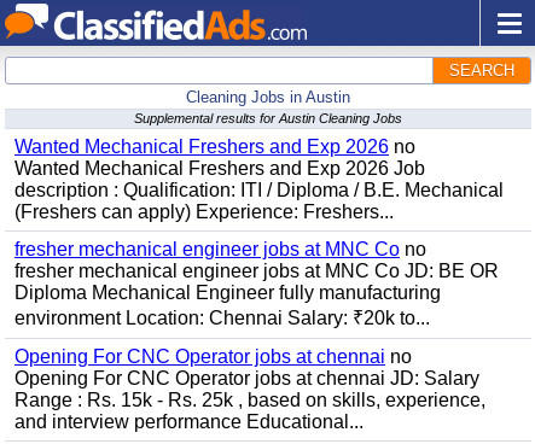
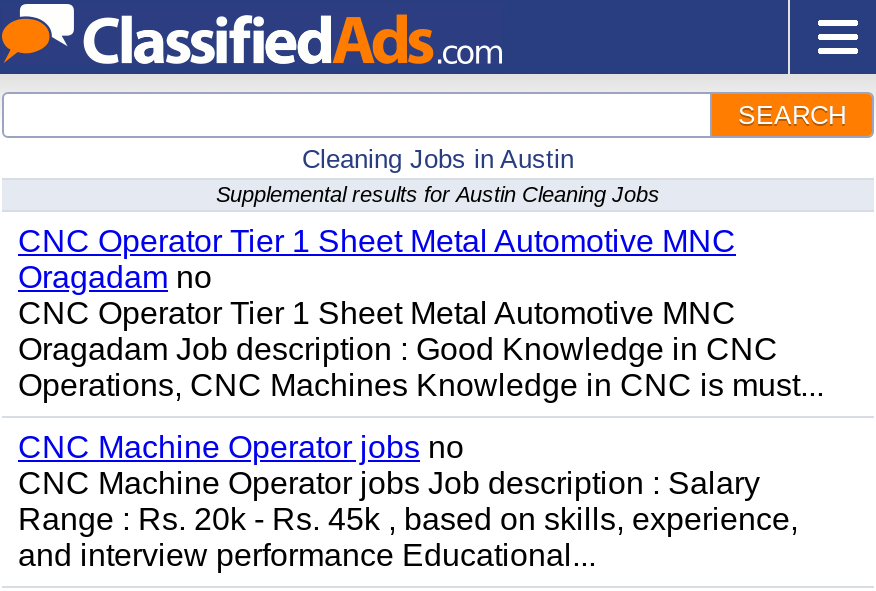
[14,136,504,410] Wanted Mechanical Freshers and Exp 2026 no | Wanted Mechanical Freshers and Exp 2026 Job | description : Qualification: ITI / Diploma / B.E. Mechanical | (Freshers can apply) Experience: Freshers... | fresher mechanical engineer jobs at MNC Co no | fresher mechanical engineer jobs at MNC Co JD: BE OR | Diploma Mechanical Engineer fully manufacturing | environment Location: Chennai Salary: ₹20k to... | Opening For CNC Operator jobs at chennai no | Opening For CNC Operator jobs at chennai JD: Salary | Range : Rs. 15k - Rs. 25k , based on skills, experience, -> [18,224,824,536] CNC Operator Tier 1 Sheet Metal Automotive MNC | Oragadam no | CNC Operator Tier 1 Sheet Metal Automotive MNC | Oragadam Job description : Good Knowledge in CNC | Operations, CNC Machines Knowledge in CNC is must... | CNC Machine Operator jobs no | CNC Machine Operator jobs Job description : Salary | Range : Rs. 20k - Rs. 45k , based on skills, experience,

